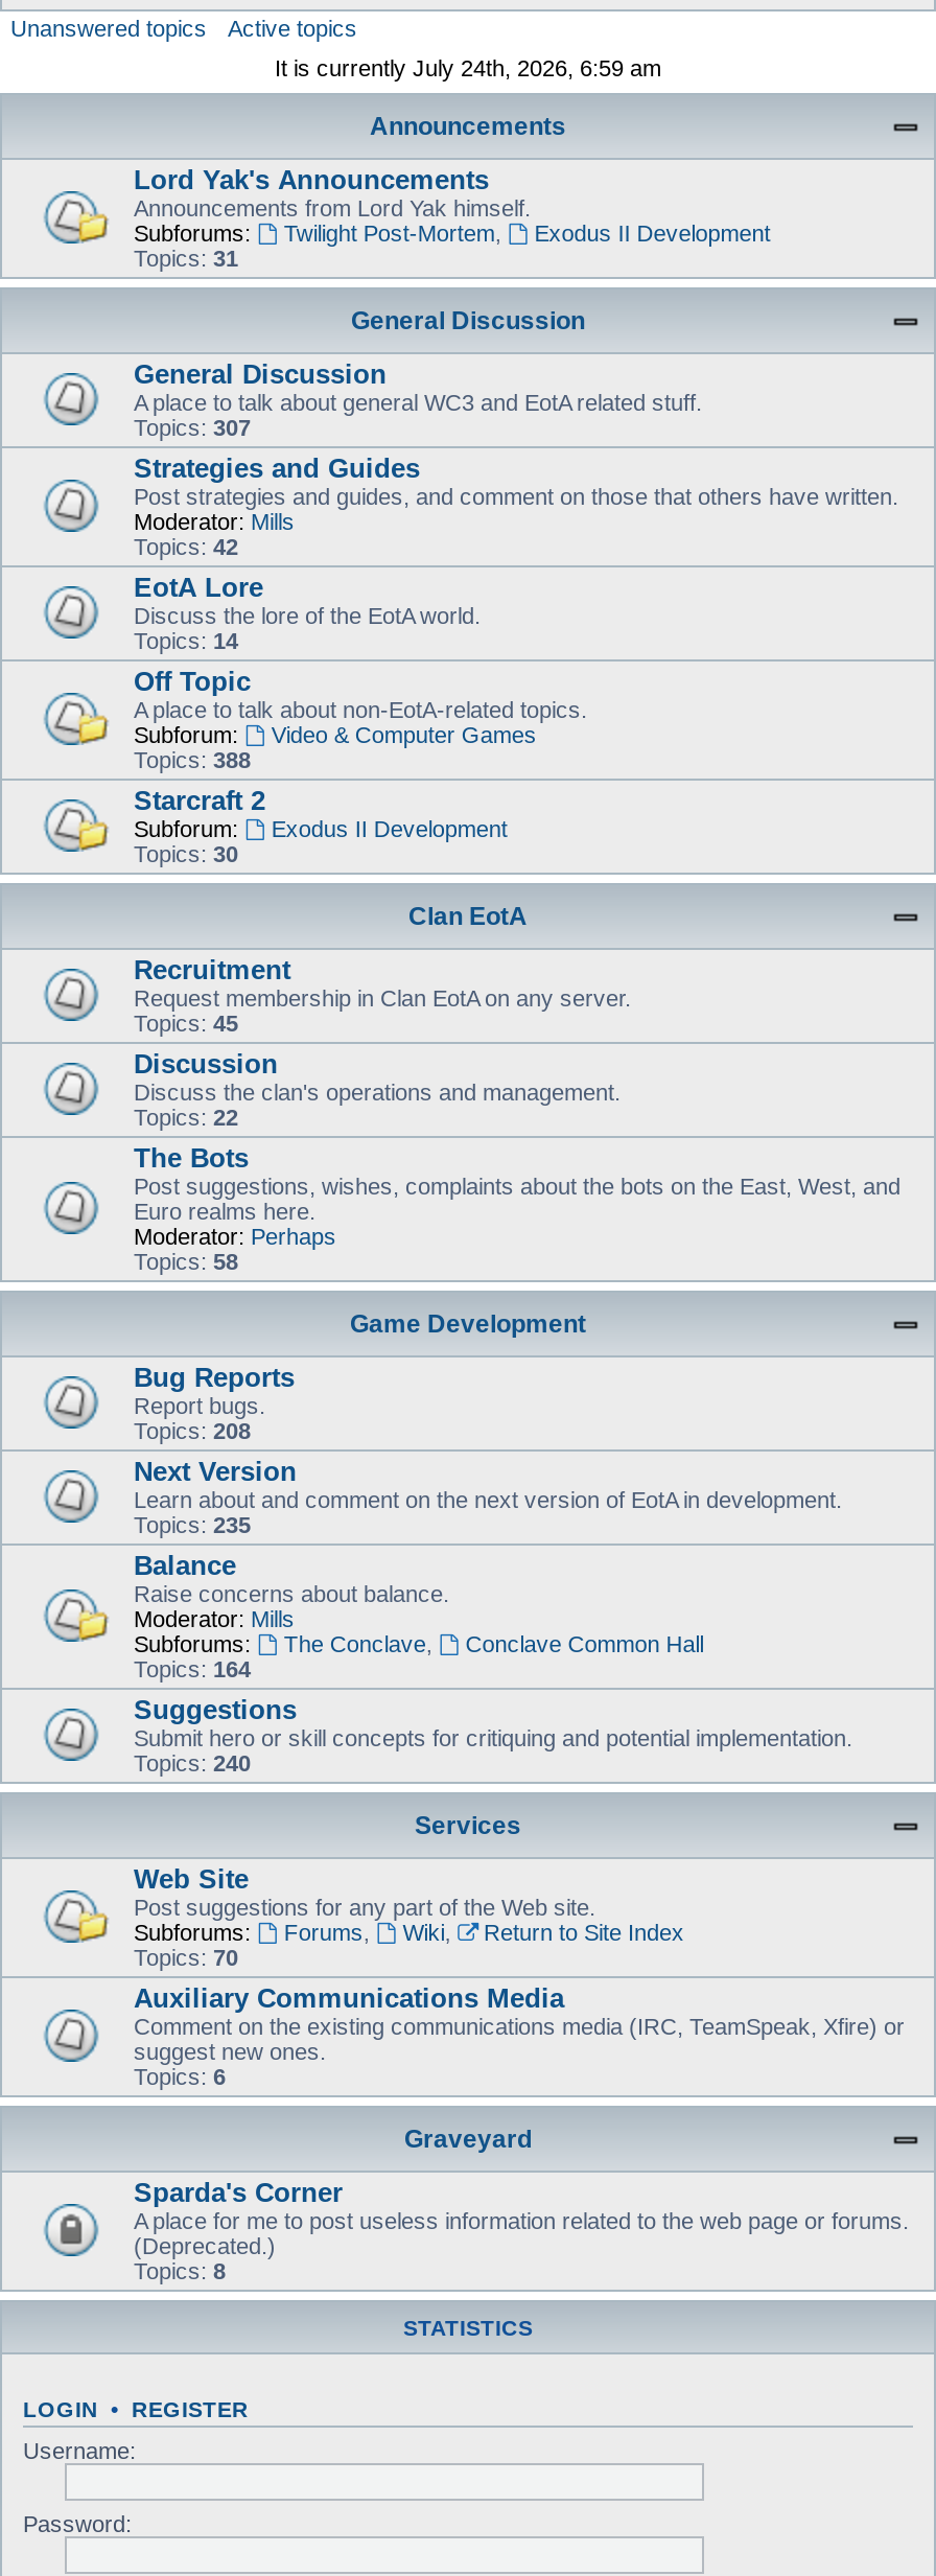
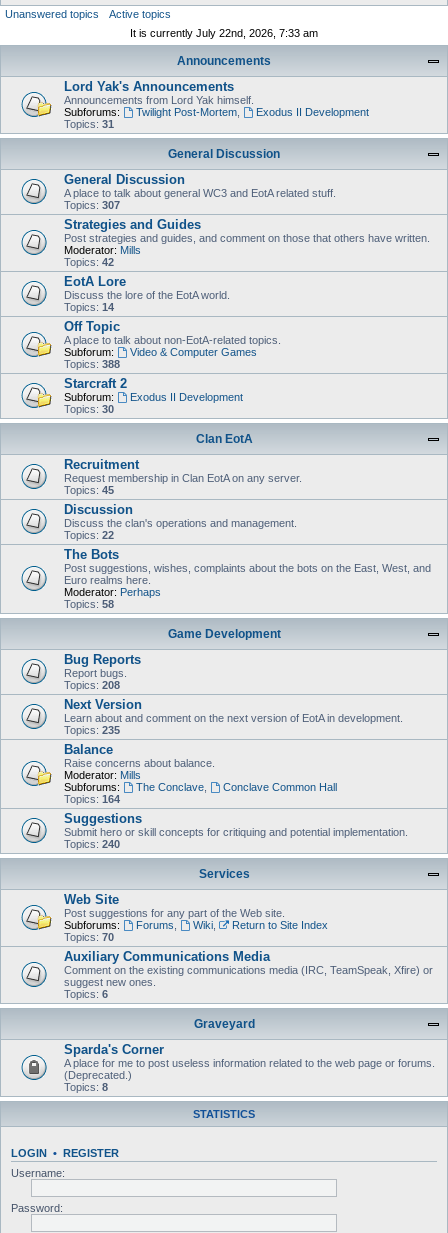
[275,55,661,80] It is currently July 24th, 2026, 6:59 am -> [130,27,318,39] It is currently July 22nd, 2026, 7:33 am

